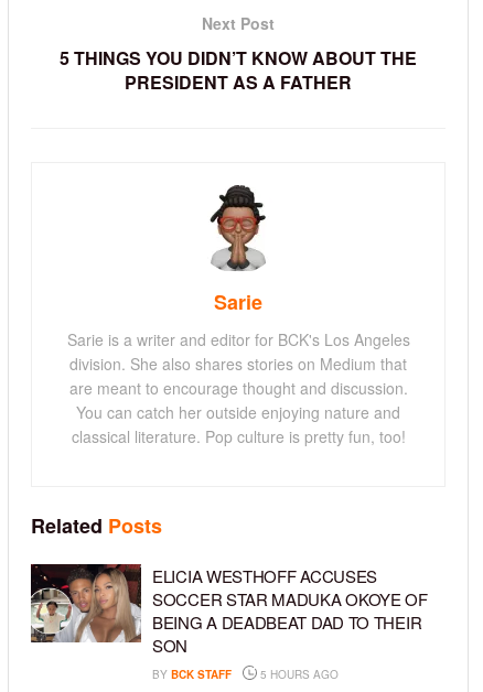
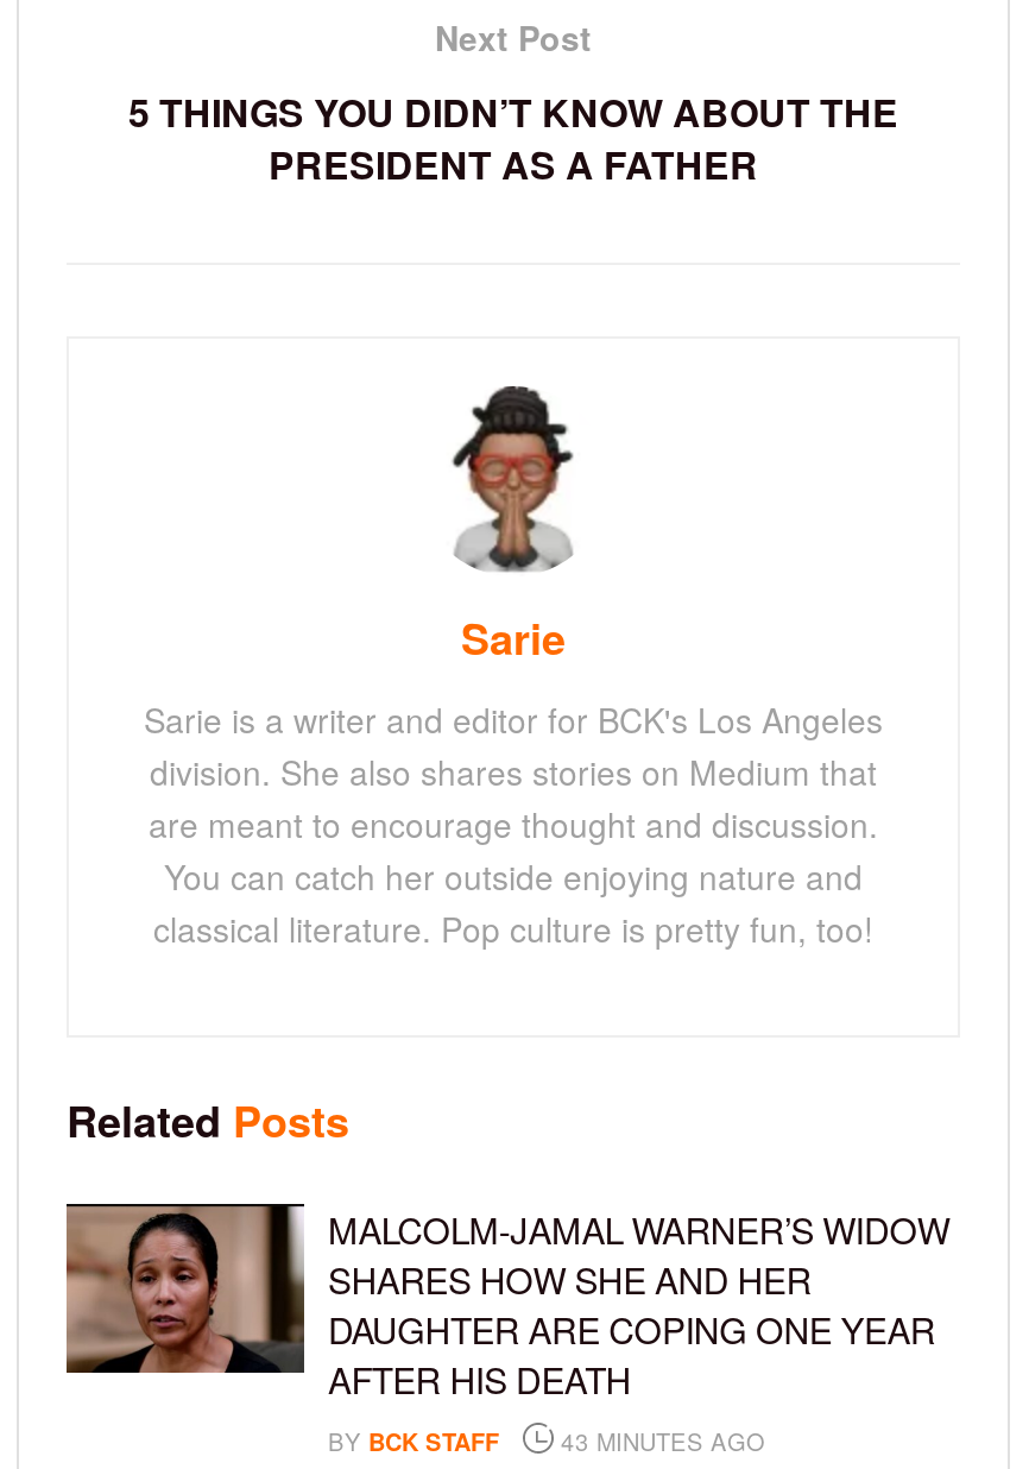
[30,563,428,656] [image] | ELICIA WESTHOFF ACCUSES | SOCCER STAR MADUKA OKOYE OF | BEING A DEADBEAT DAD TO THEIR | SON -> [64,1202,950,1402] [image] | MALCOLM-JAMAL WARNER’S WIDOW | SHARES HOW SHE AND HER | DAUGHTER ARE COPING ONE YEAR | AFTER HIS DEATH
[152,666,339,682] BY BCK STAFF 5 HOURS AGO -> [328,1424,765,1457] BY BCK STAFF 43 MINUTES AGO

